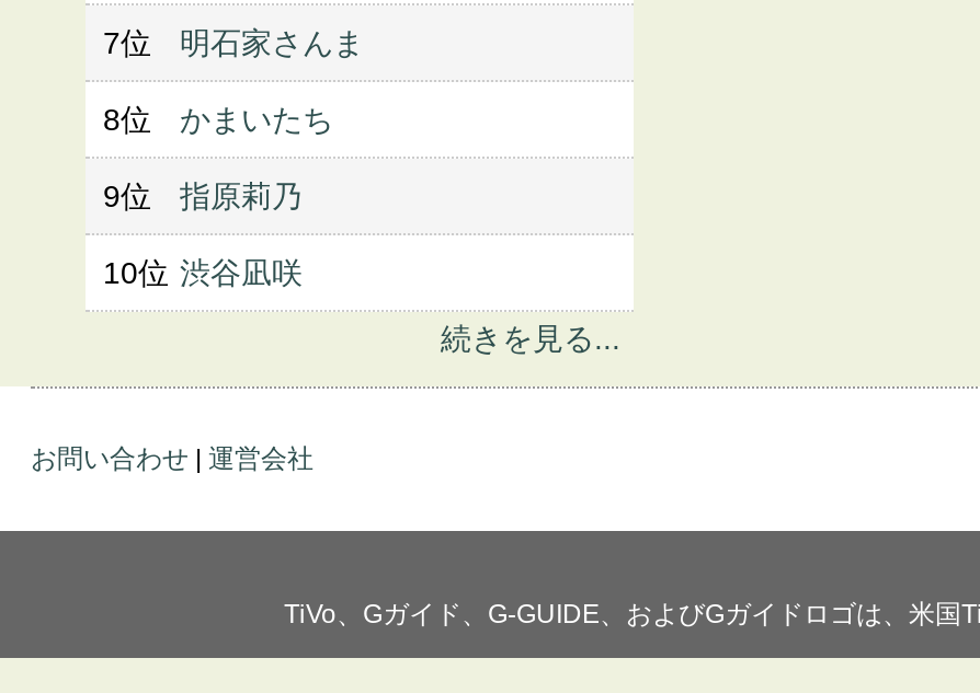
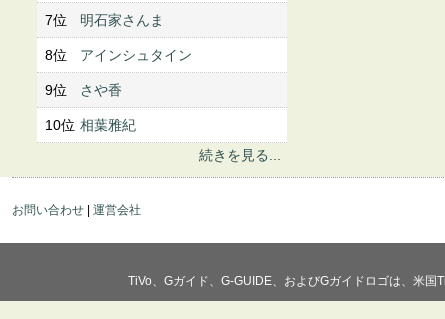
[180,102,333,137] かまいたち -> [80,47,192,63] アインシュタイン
[180,178,303,213] 指原莉乃 -> [80,82,122,98] さや香
[103,255,303,290] 10位 渋谷凪咲 -> [45,117,136,133] 10位 相葉雅紀

